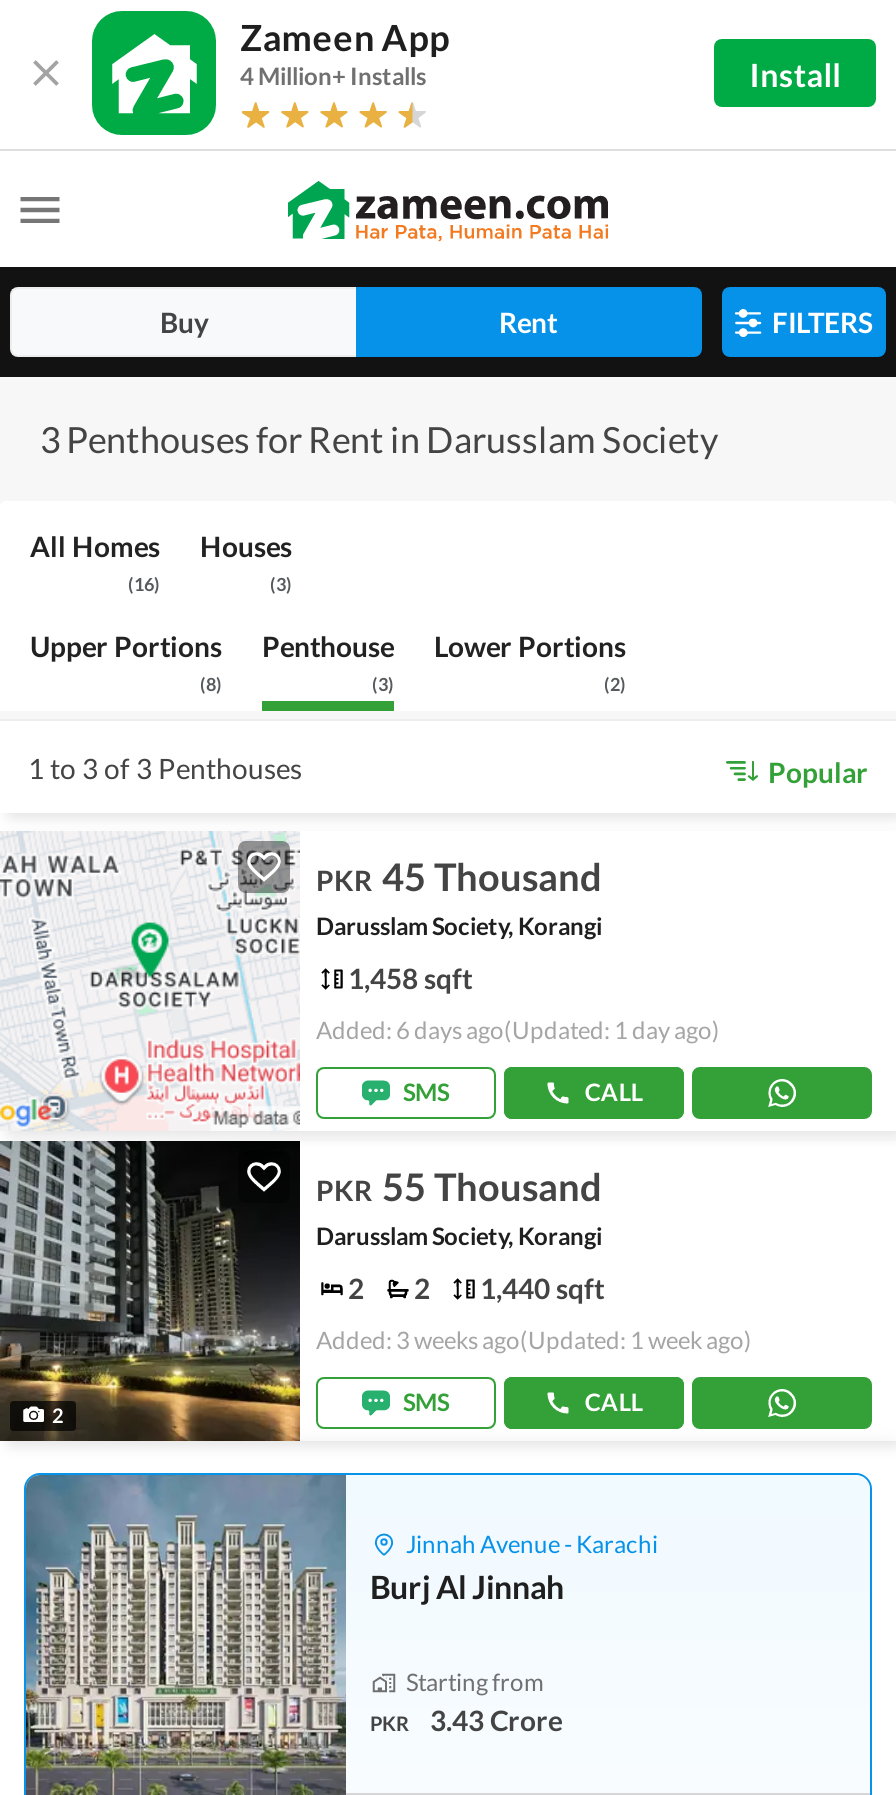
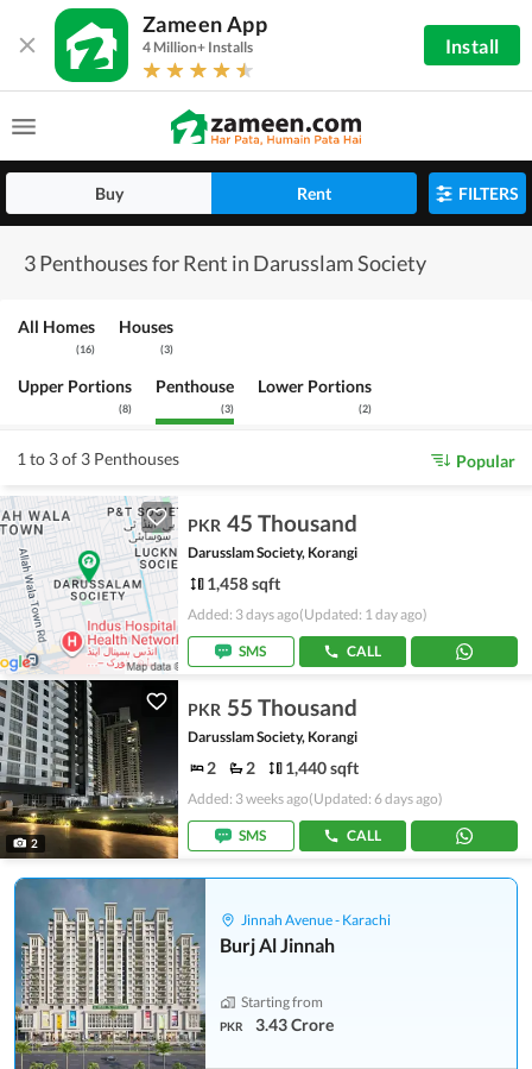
[316,1015,720,1045] Added: 6 days ago(Updated: 1 day ago) -> [188,605,427,623] Added: 3 days ago(Updated: 1 day ago)
[316,1325,752,1355] Added: 3 weeks ago(Updated: 1 week ago) -> [188,789,443,807] Added: 3 weeks ago(Updated: 6 days ago)

